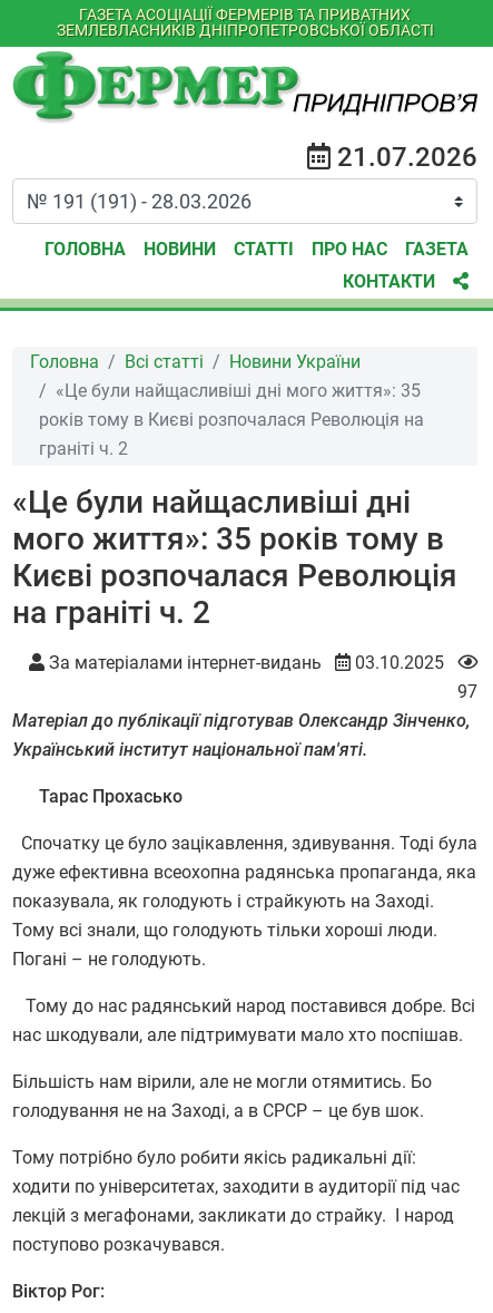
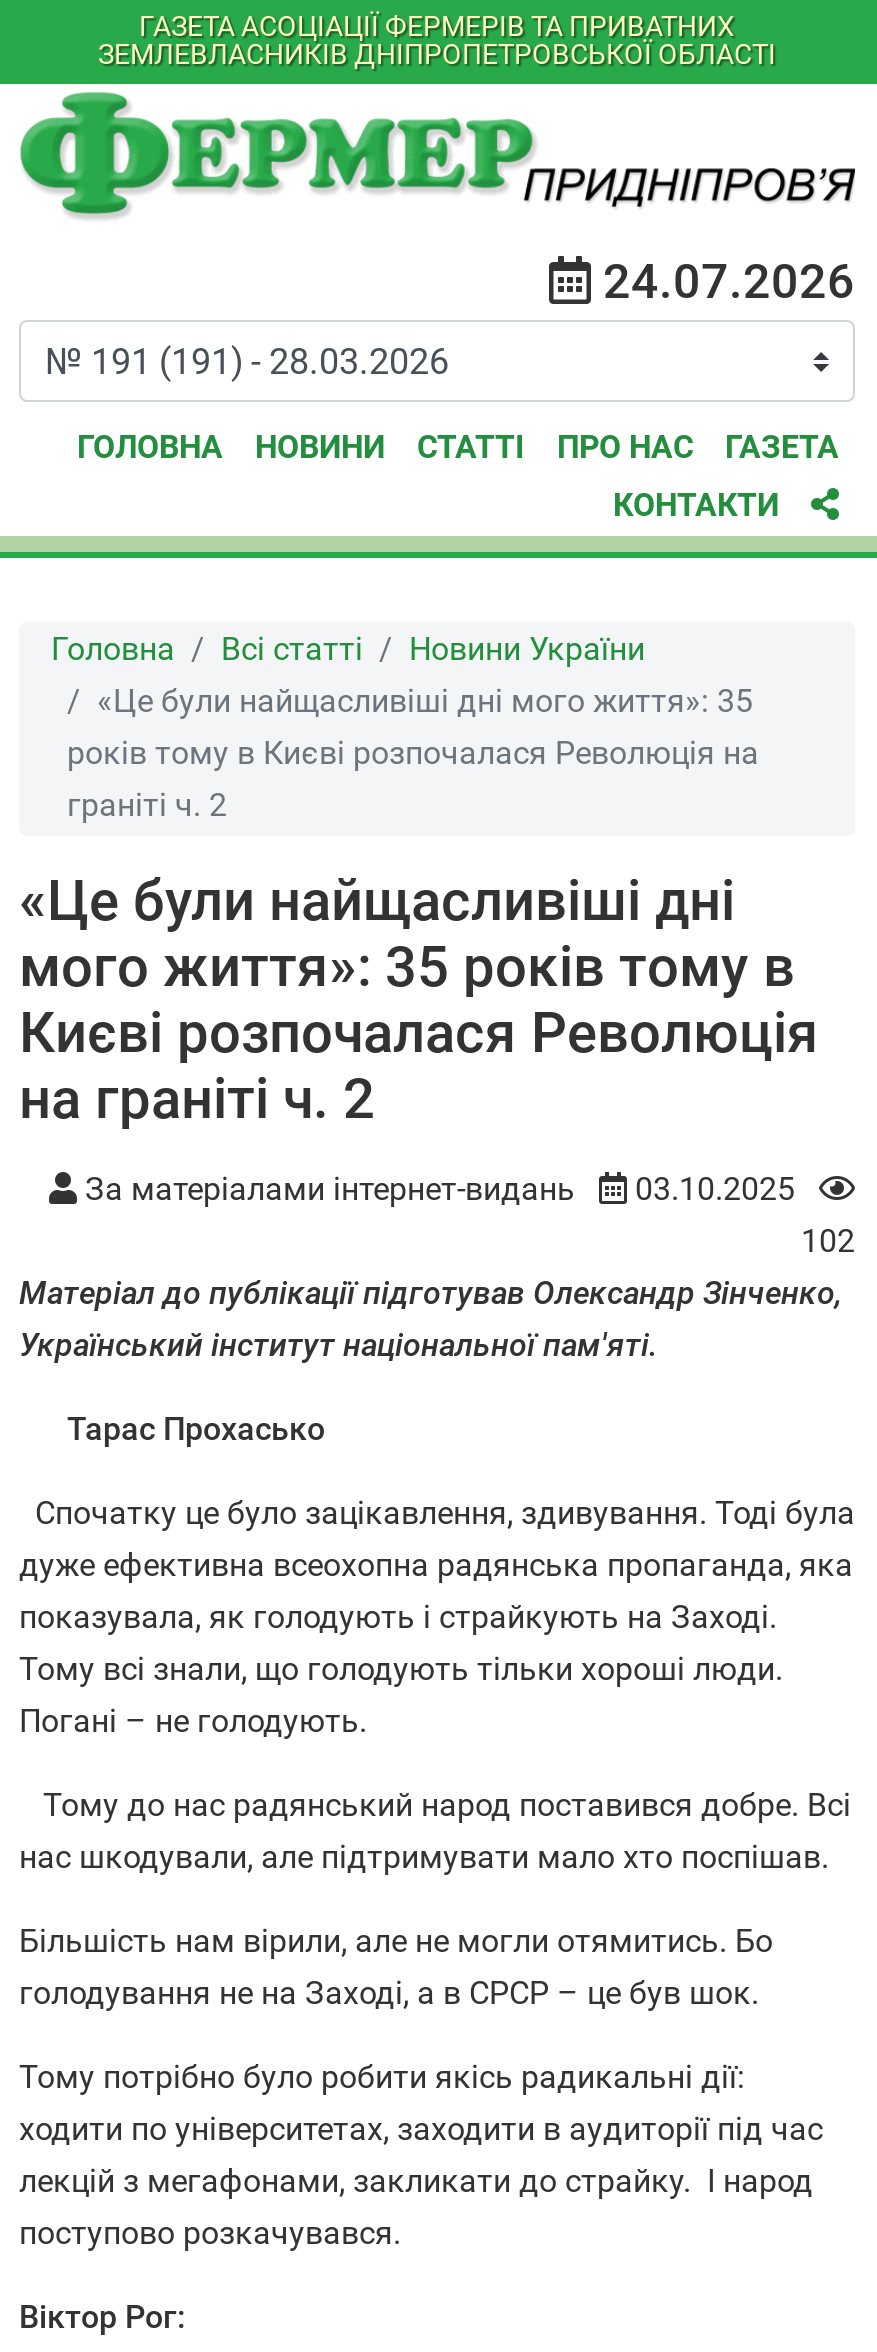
[331,142,477,173] 21.07.2026 -> [591,255,855,311] 24.07.2026
[457,681,477,702] 97 -> [801,1222,855,1260] 102

